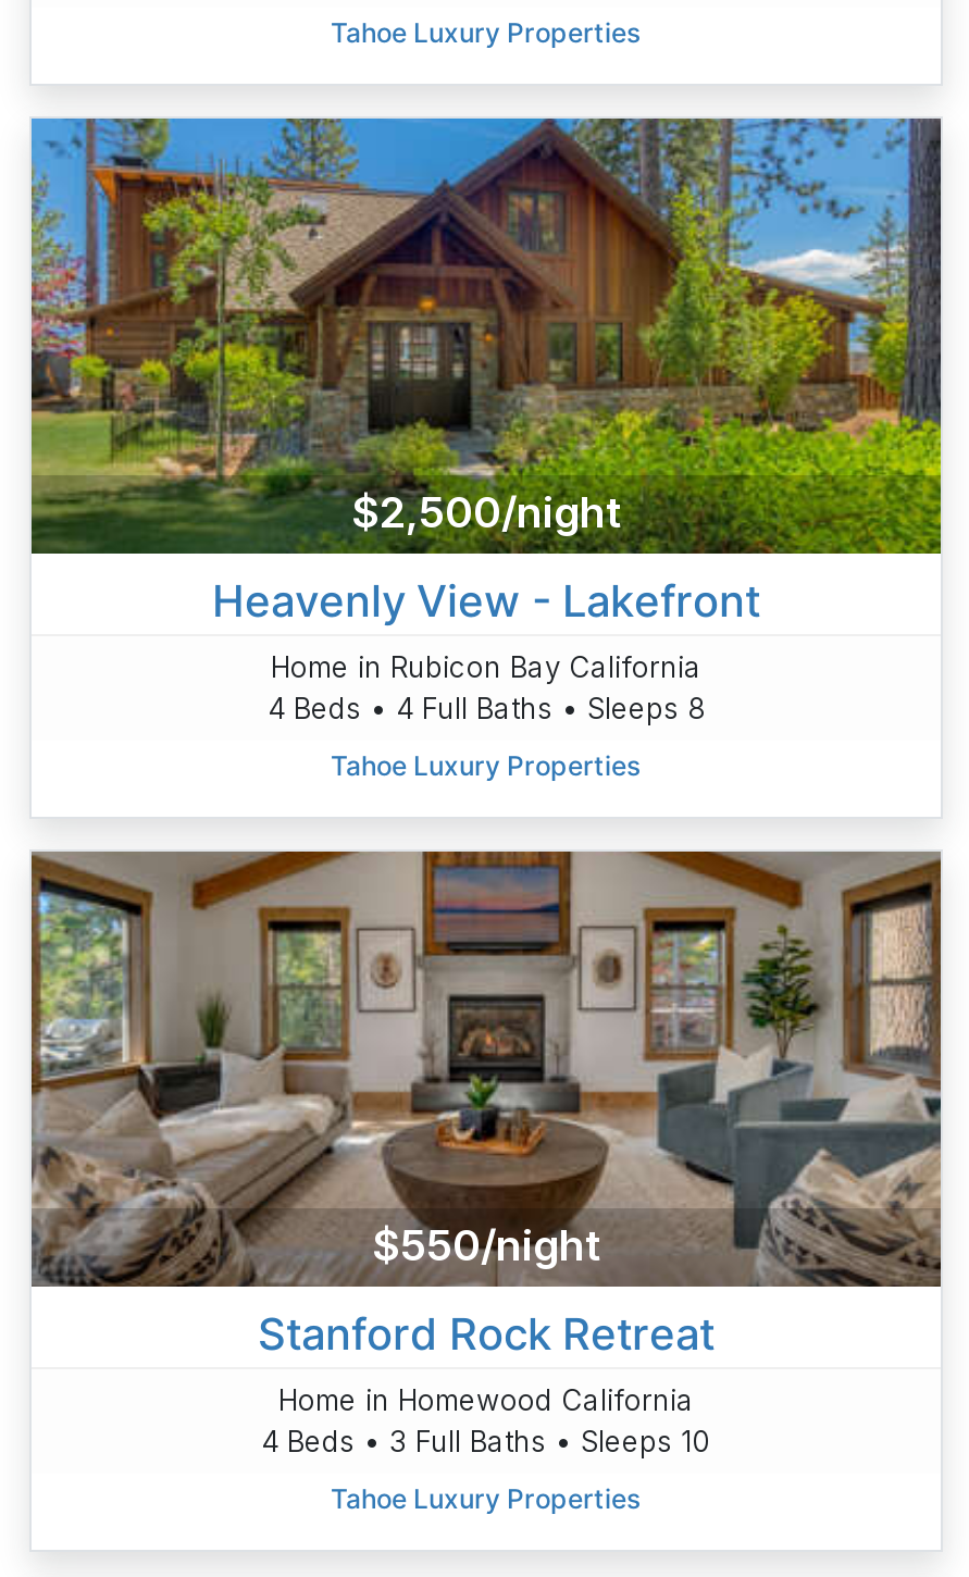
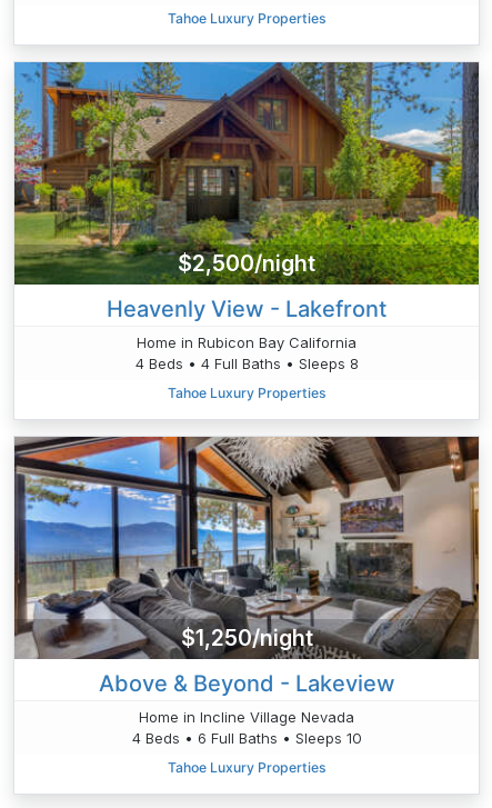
[32,849,943,1287] [image] | $550/night -> [14,436,480,659] [image] | $1,250/night
[258,1307,715,1458] Stanford Rock Retreat | Home in Homewood California | 4 Beds • 3 Full Baths • Sleeps 10 -> [98,670,395,746] Above & Beyond - Lakeview | Home in Incline Village Nevada | 4 Beds • 6 Full Baths • Sleeps 10

